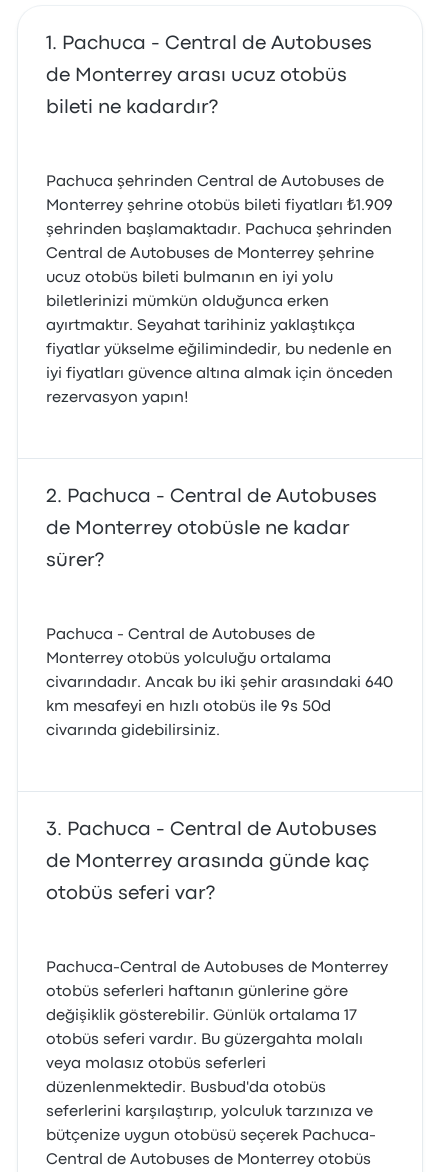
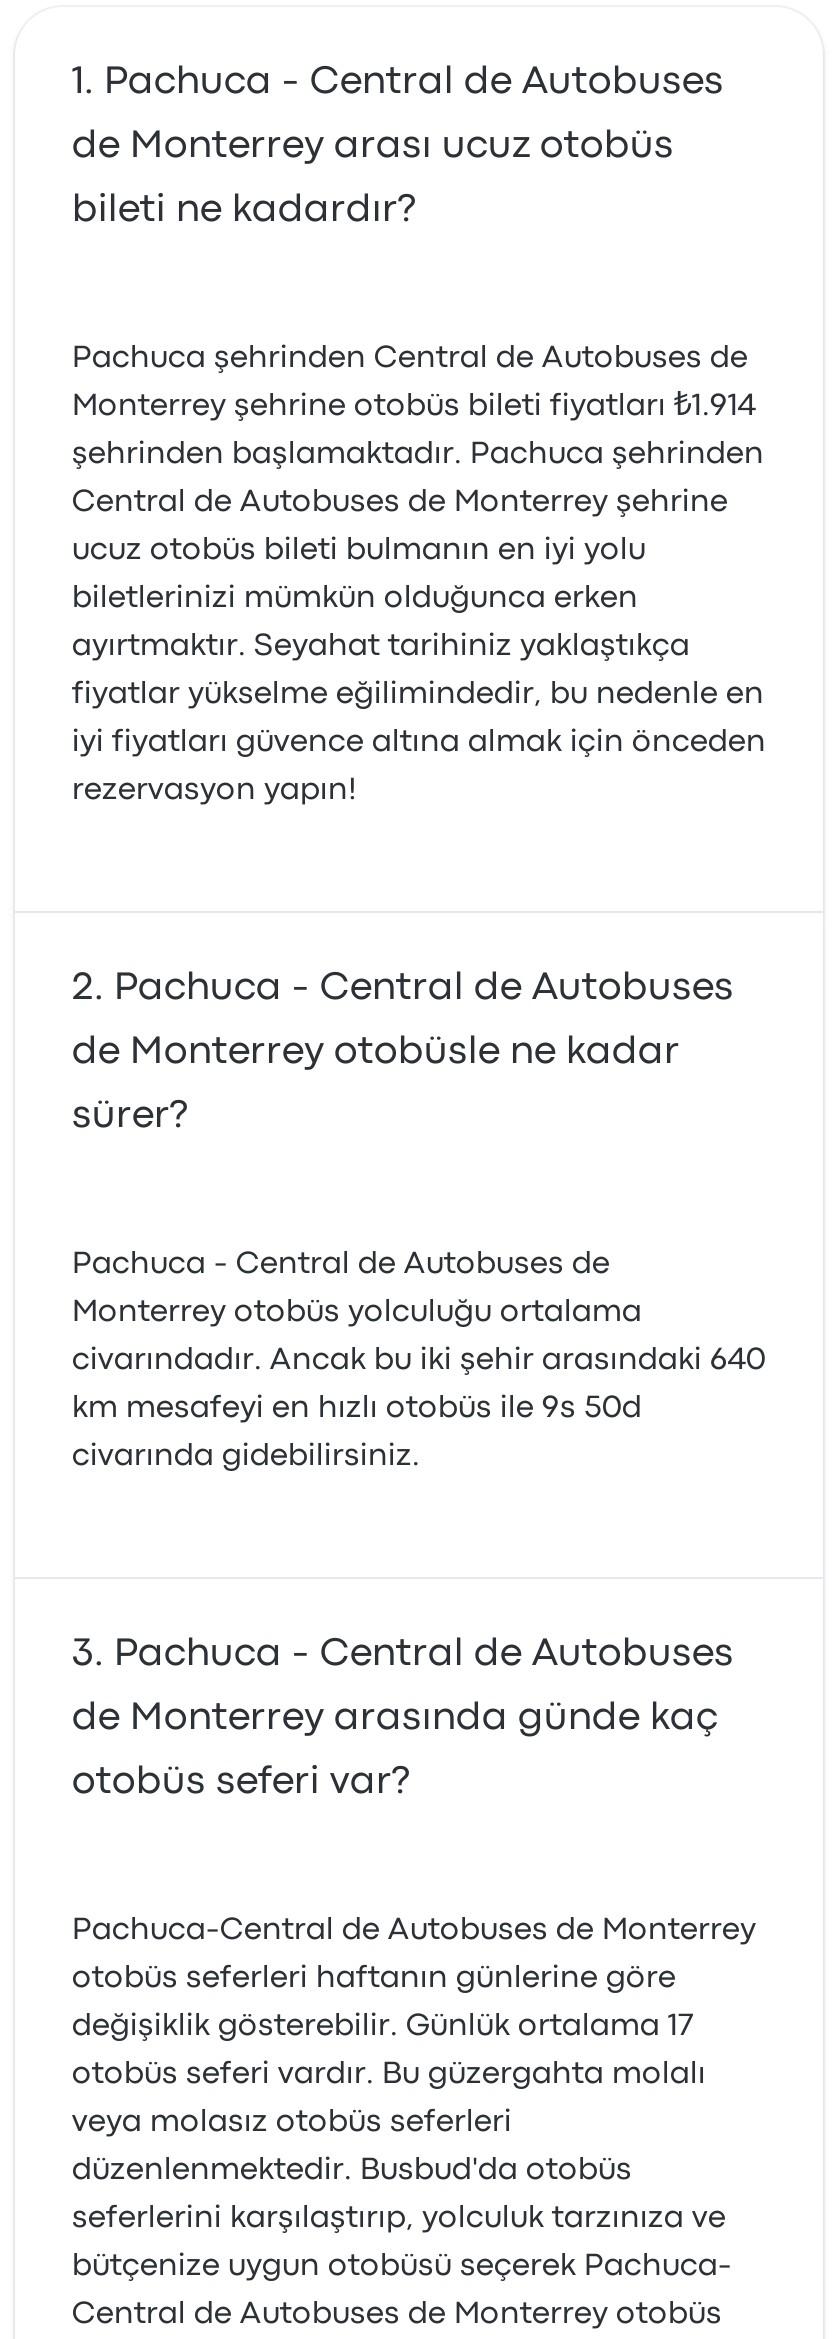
[46,199,393,213] Monterrey şehrine otobüs bileti fiyatları ₺1.909 -> [72,393,756,421] Monterrey şehrine otobüs bileti fiyatları ₺1.914

